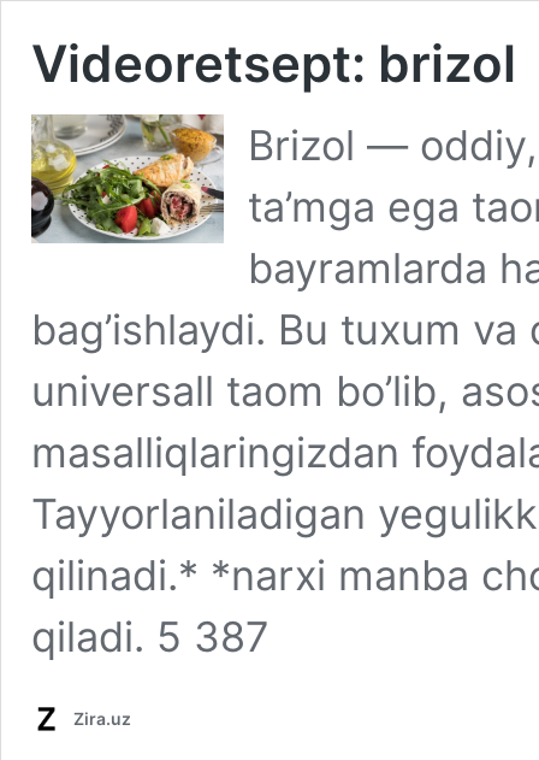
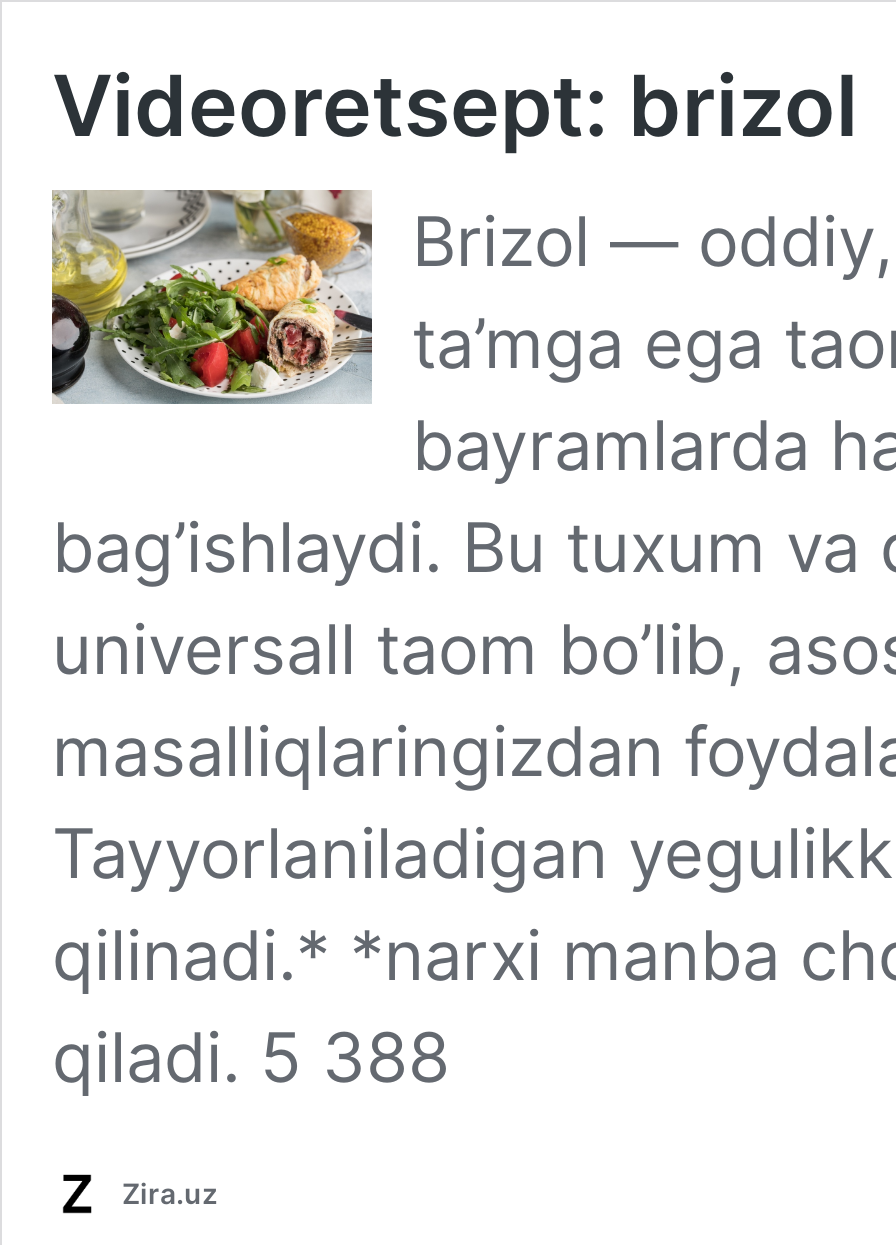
[31,612,269,661] qiladi. 5 387 -> [52,1016,450,1098] qiladi. 5 388

